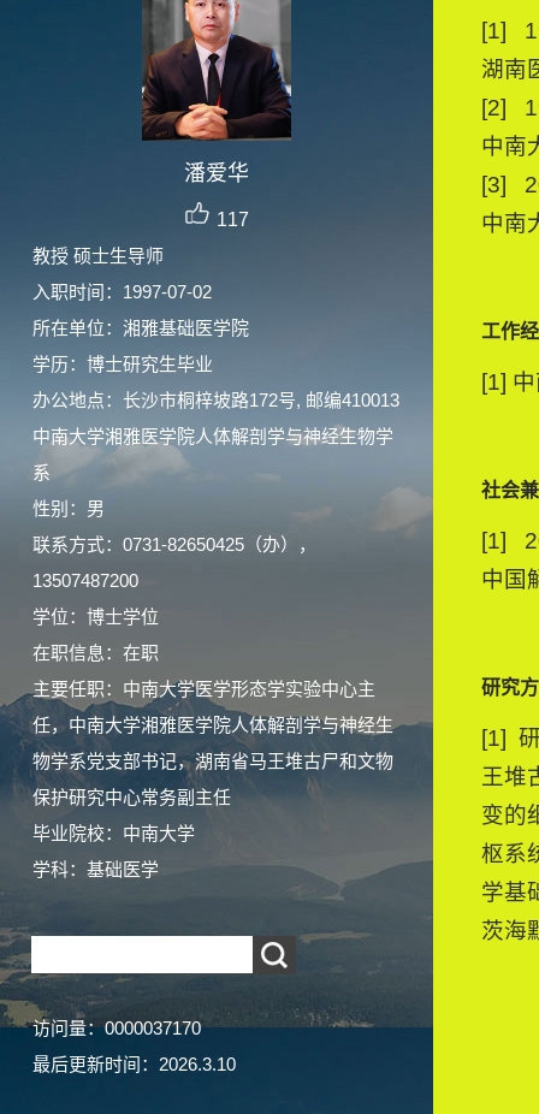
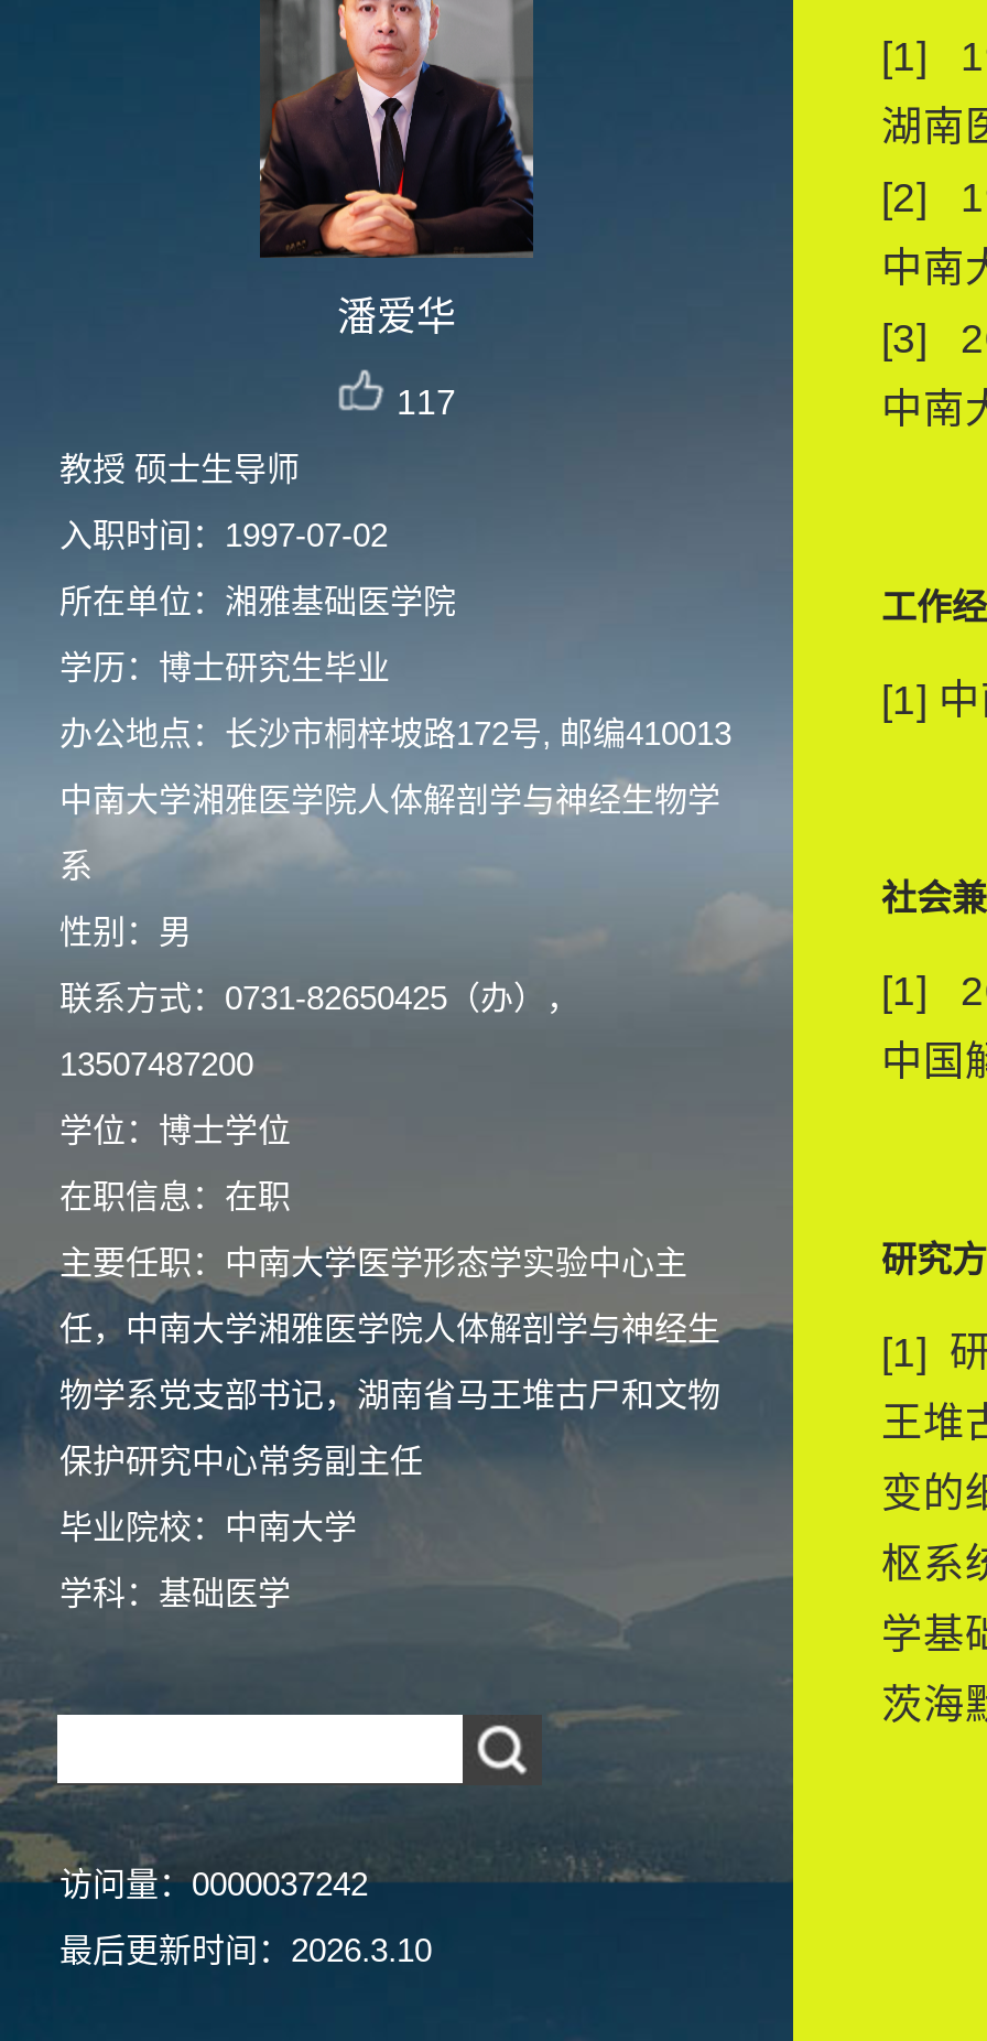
[32,1018,201,1038] 访问量：0000037170 -> [59,1865,368,1902] 访问量：0000037242

